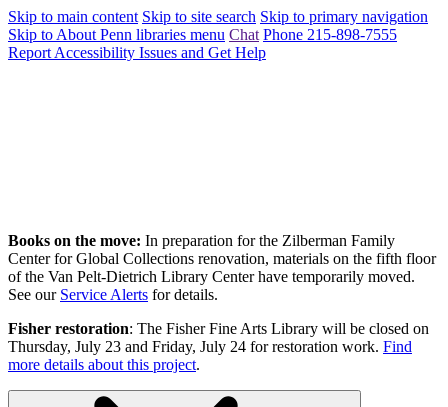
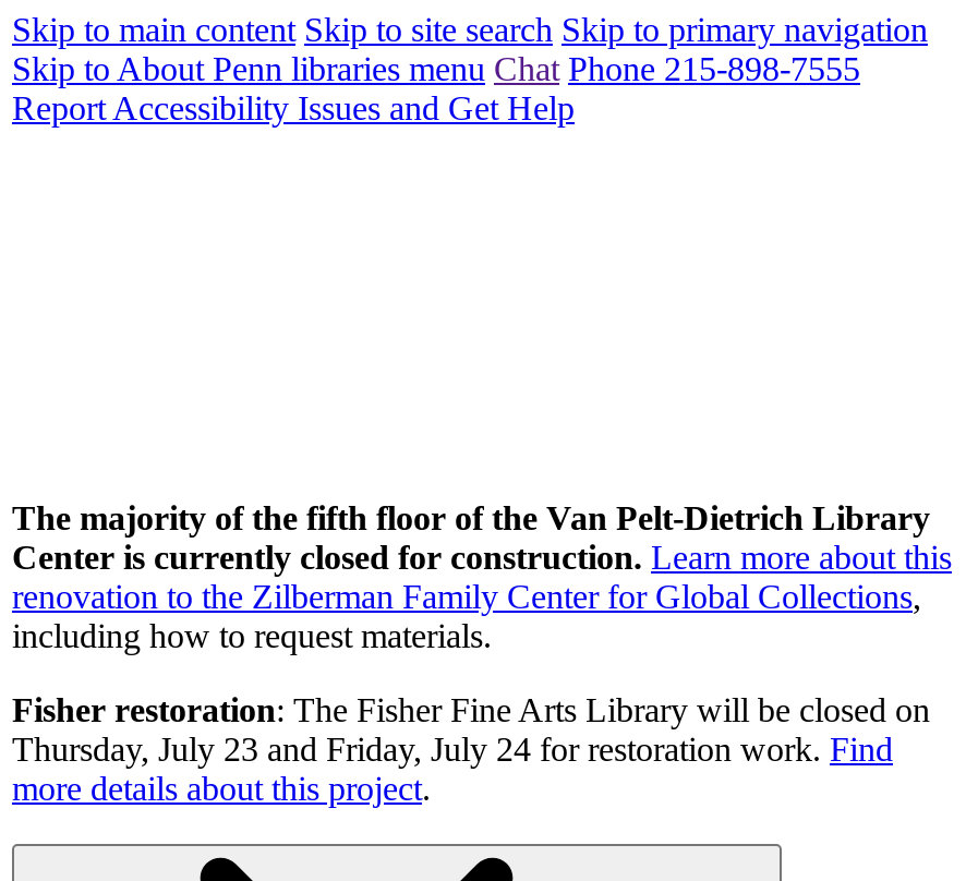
[8,232,436,303] Books on the move: In preparation for the Zilberman Family | Center for Global Collections renovation, materials on the fifth floor | of the Van Pelt-Dietrich Library Center have temporarily moved. | See our Service Alerts for details. -> [12,499,952,654] The majority of the fifth floor of the Van Pelt-Dietrich Library | Center is currently closed for construction. Learn more about this | renovation to the Zilberman Family Center for Global Collections, | including how to request materials.

